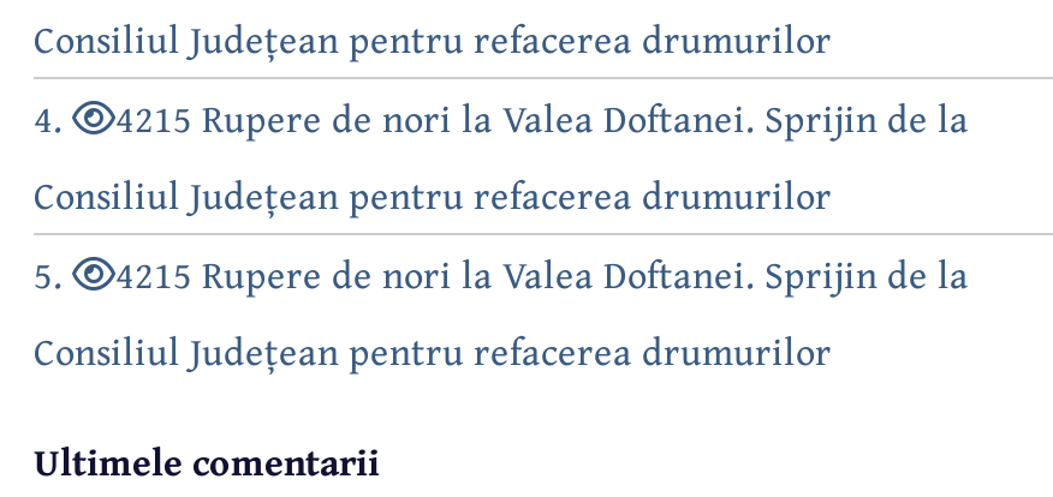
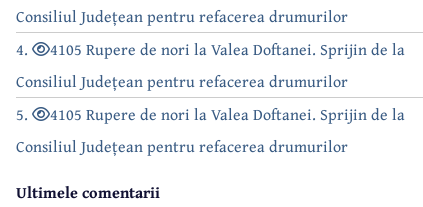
[115,89,969,146] 4215 Rupere de nori la Valea Doftanei. Sprijin de la -> [50,37,405,61] 4105 Rupere de nori la Valea Doftanei. Sprijin de la
[115,245,969,302] 4215 Rupere de nori la Valea Doftanei. Sprijin de la -> [50,102,405,126] 4105 Rupere de nori la Valea Doftanei. Sprijin de la

